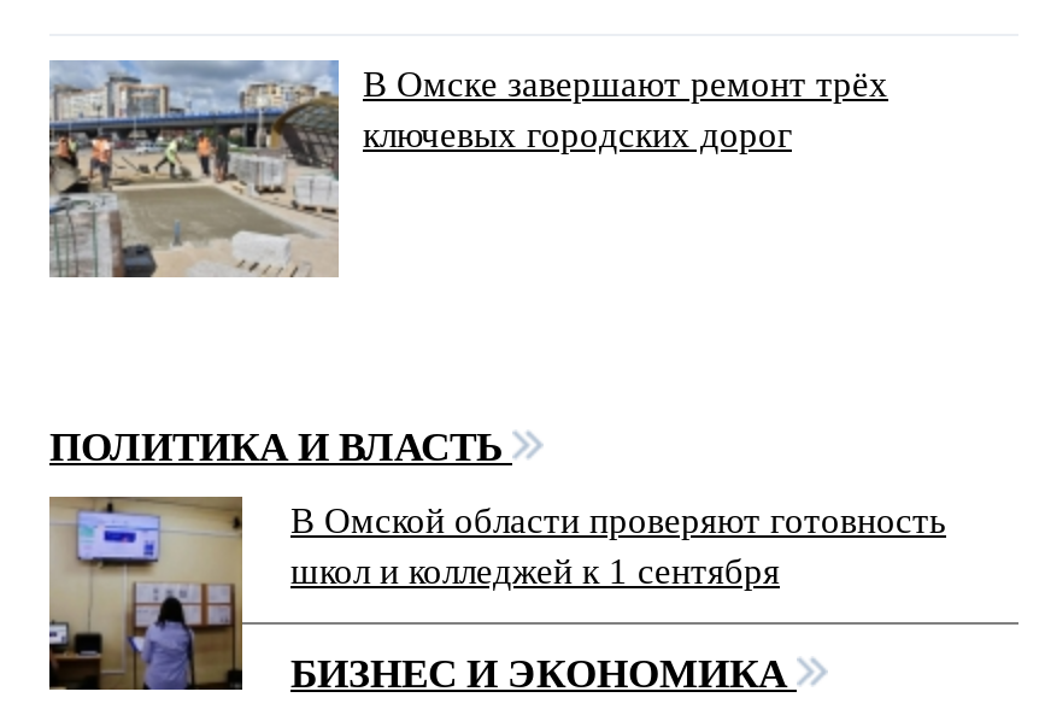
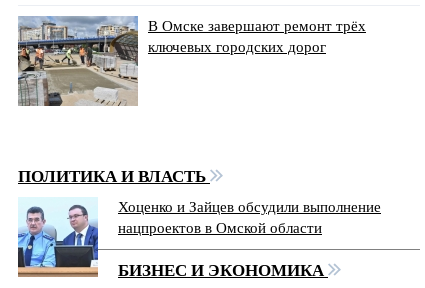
[47,494,946,692] [image] | В Омской области проверяют готовность | школ и колледжей к 1 сентября -> [17,197,381,278] [image] | Хоценко и Зайцев обсудили выполнение | нацпроектов в Омской области

